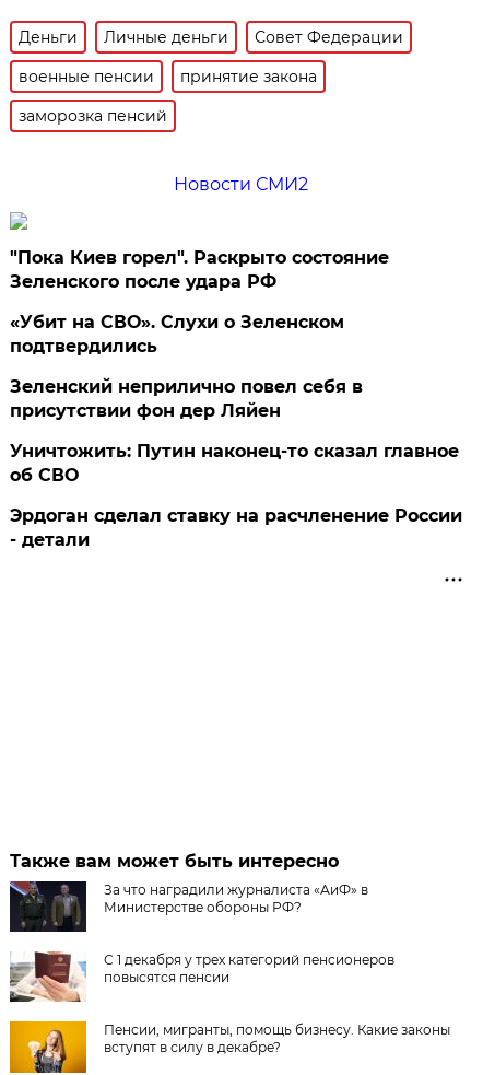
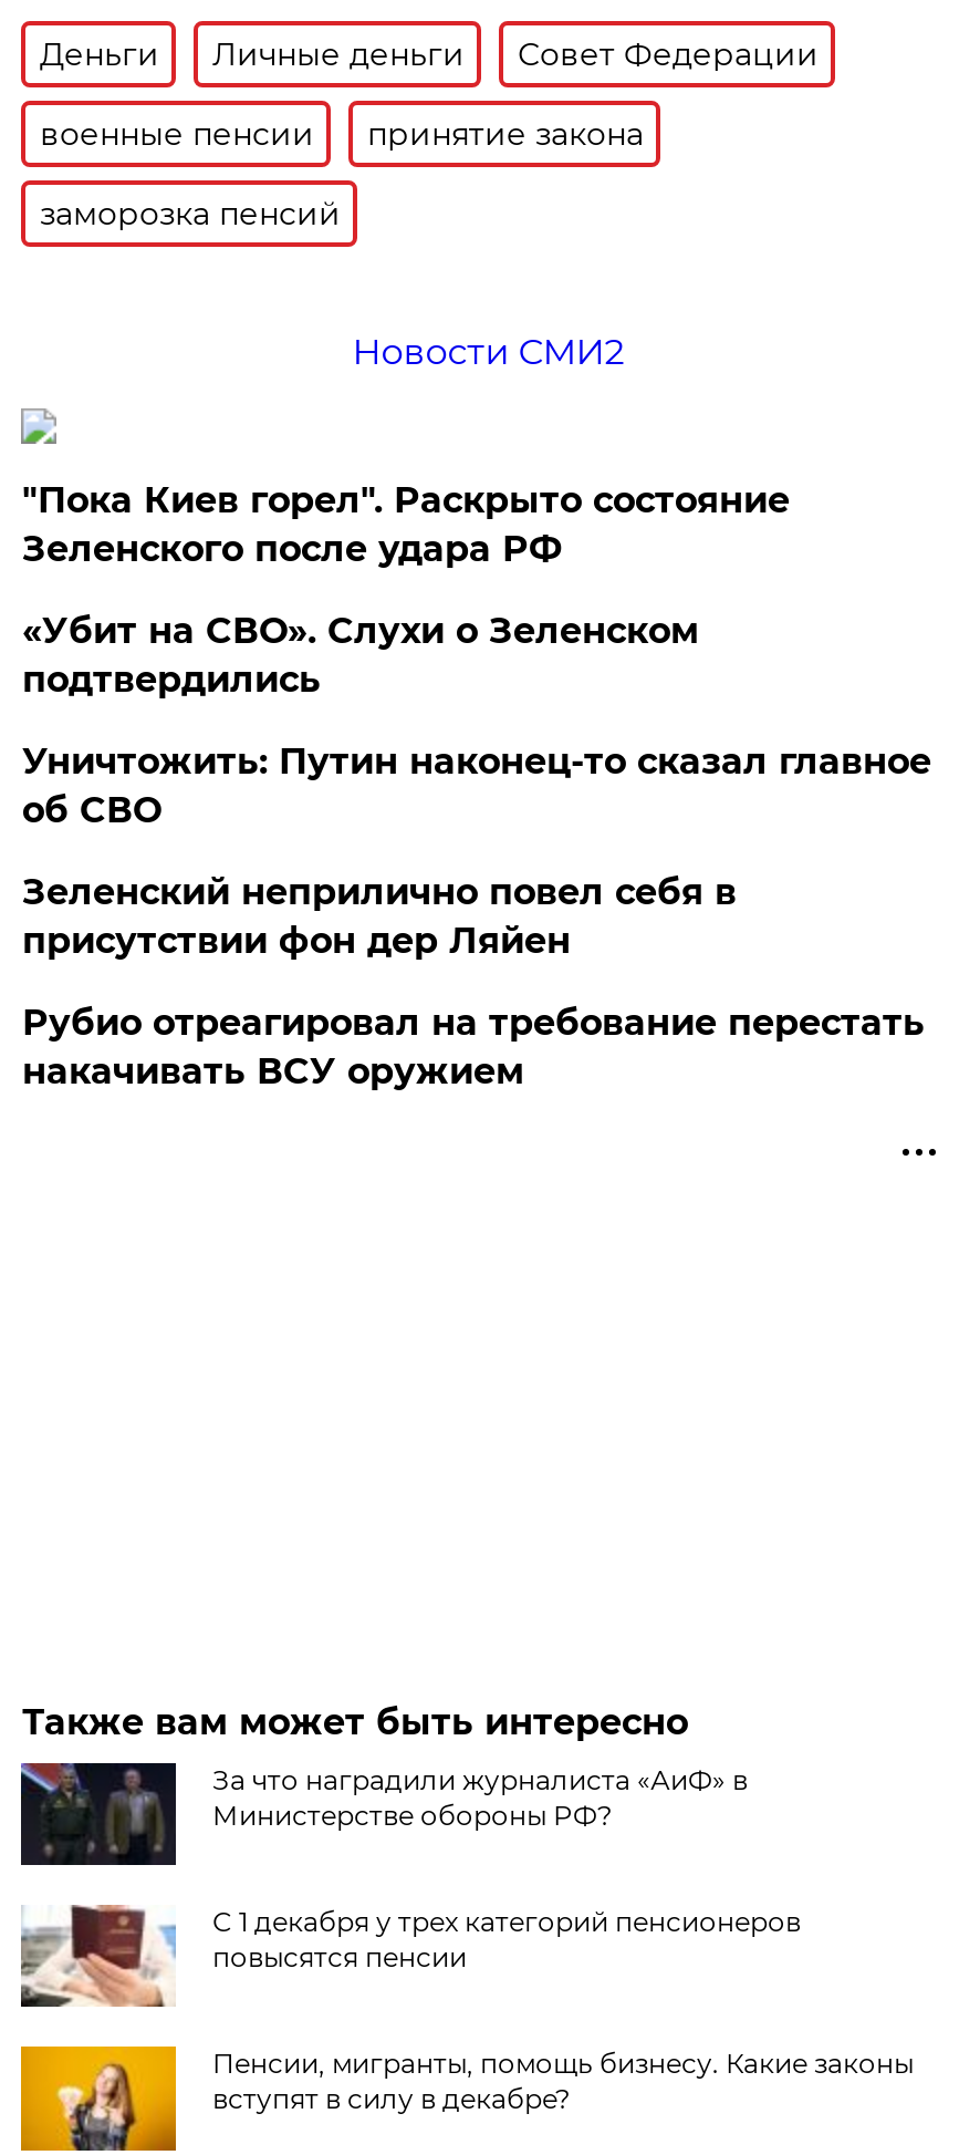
moved [10,376,363,421] -> [22,871,736,962]: Зеленский неприлично повел cебя в | присутствии фон дер Ляйен
moved [10,441,459,486] -> [22,740,931,831]: Уничтожить: Путин наконец-то сказал главное | об СВО
[10,505,463,550] Эрдоган сделал ставку на расчленение России | - детали -> [22,1002,924,1092] Рубио отреагировал на требование перестать | накачивать ВСУ оружием

